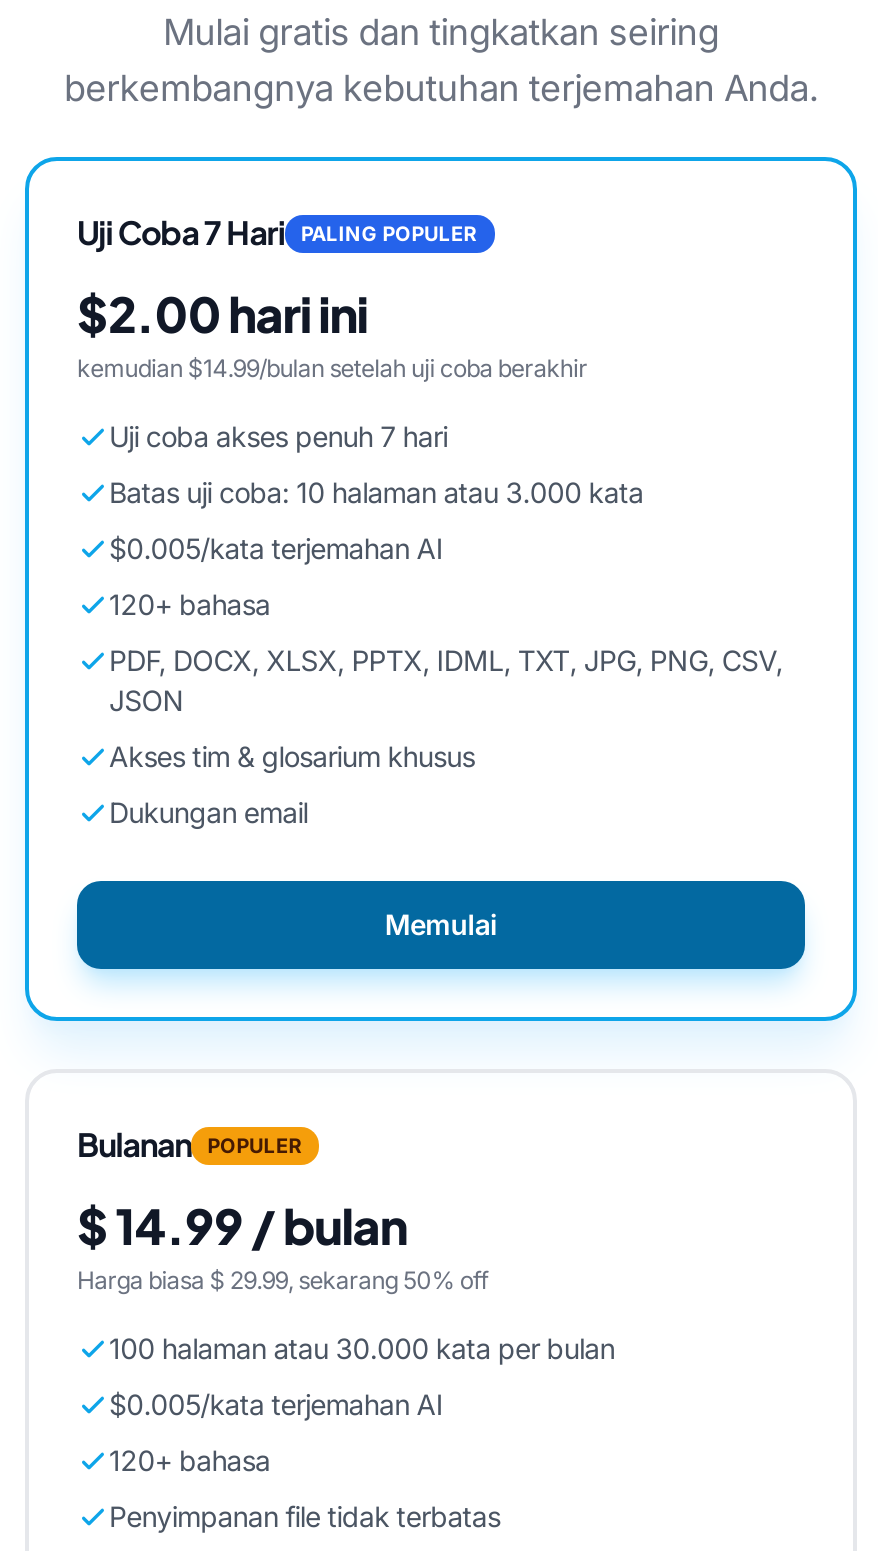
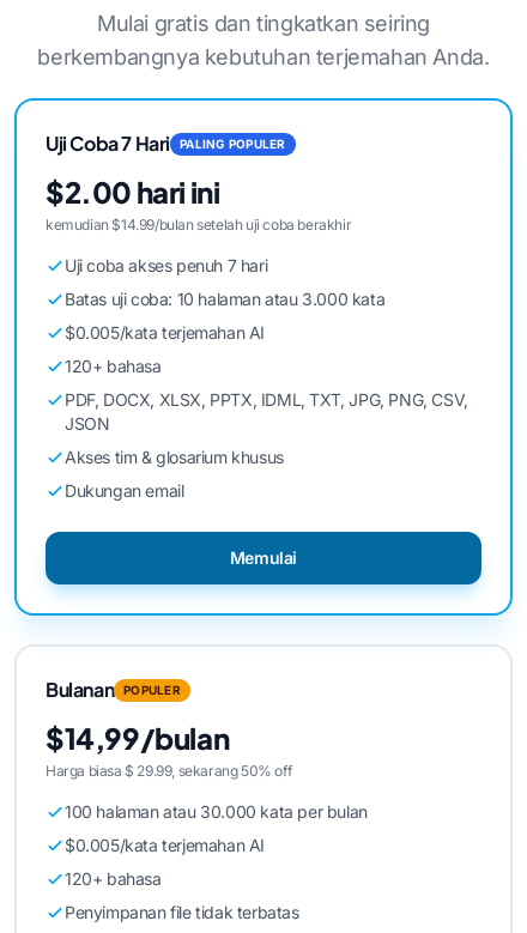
[77,1195,407,1255] $ 14.99 / bulan -> [46,720,229,756] $14,99/bulan

